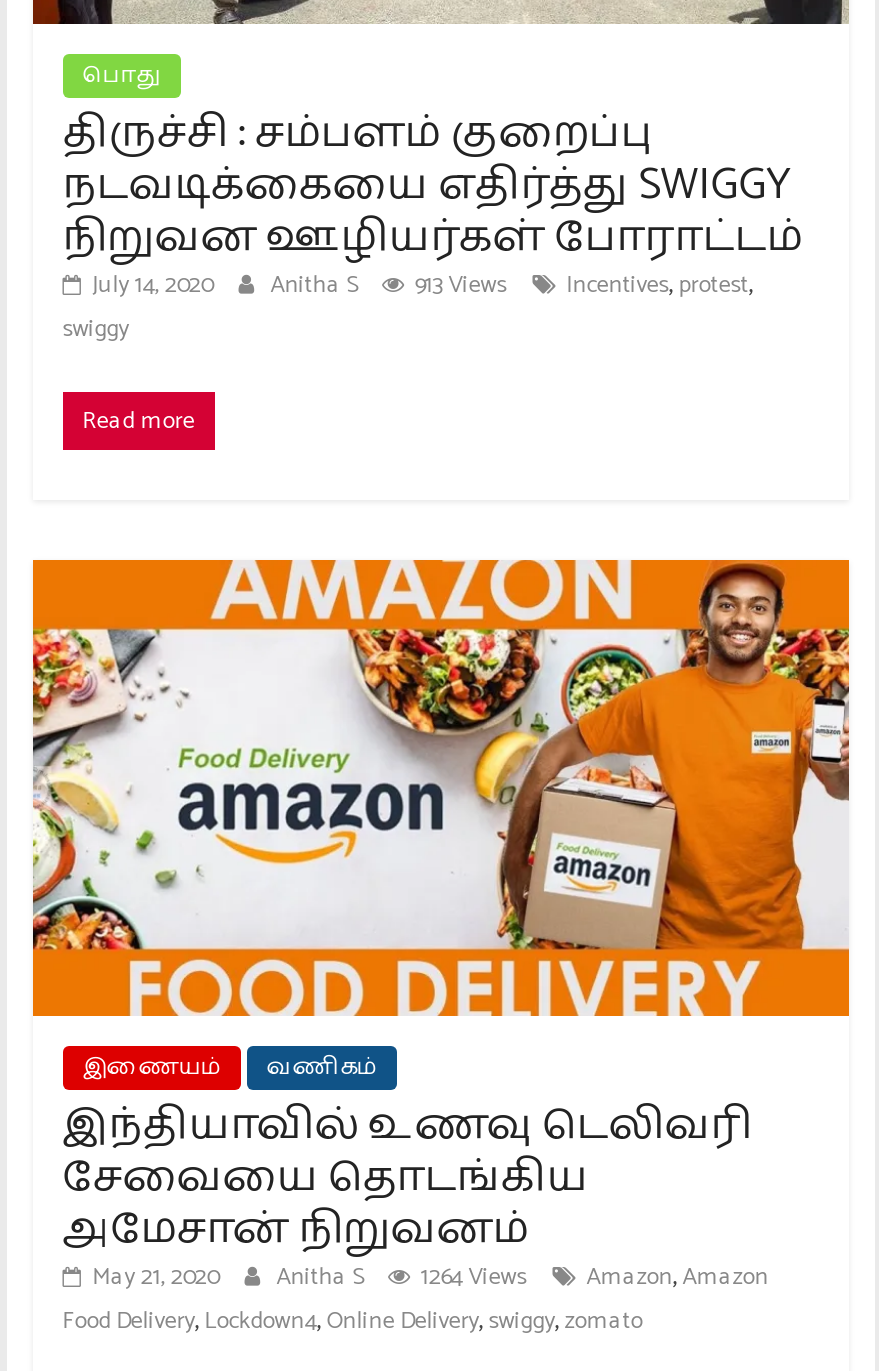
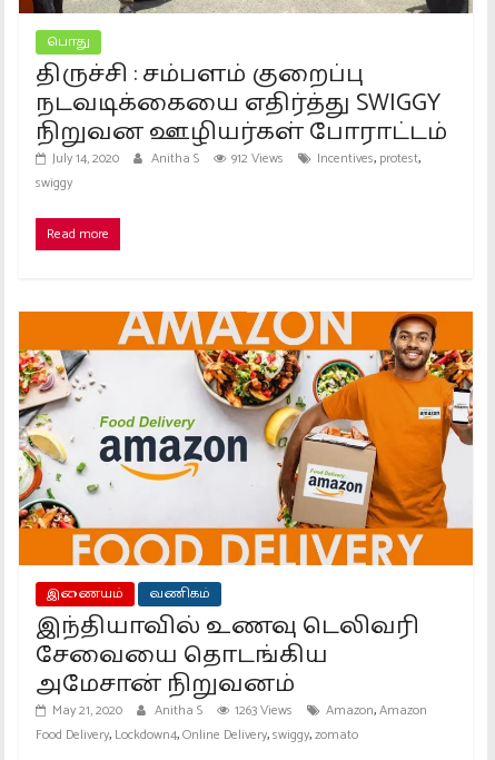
[93,263,749,309] July 14, 2020 Anitha S 913 Views Incentives, protest -> [52,146,418,172] July 14, 2020 Anitha S 912 Views Incentives, protest
[93,1253,769,1299] May 21, 2020 Anitha S 1264 Views Amazon,Amazon -> [52,697,427,723] May 21, 2020 Anitha S 1263 Views Amazon,Amazon

